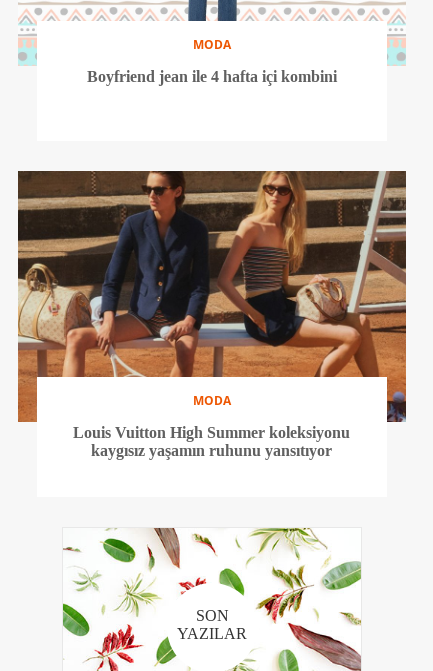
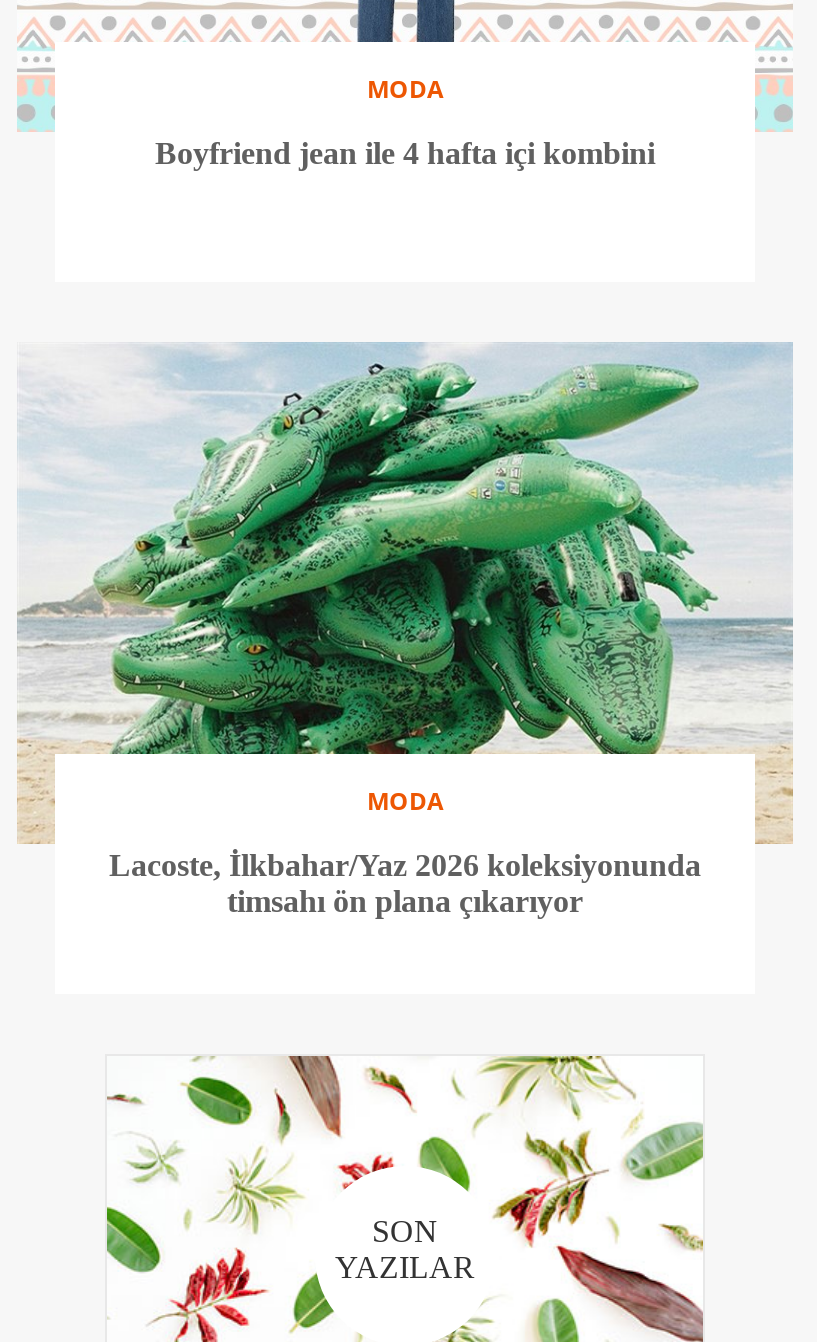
[17,170,407,459] [image] | Louis Vuitton High Summer koleksiyonu | kaygısız yaşamın ruhunu yansıtıyor -> [17,342,793,918] [image] | Lacoste, İlkbahar/Yaz 2026 koleksiyonunda | timsahı ön plana çıkarıyor

